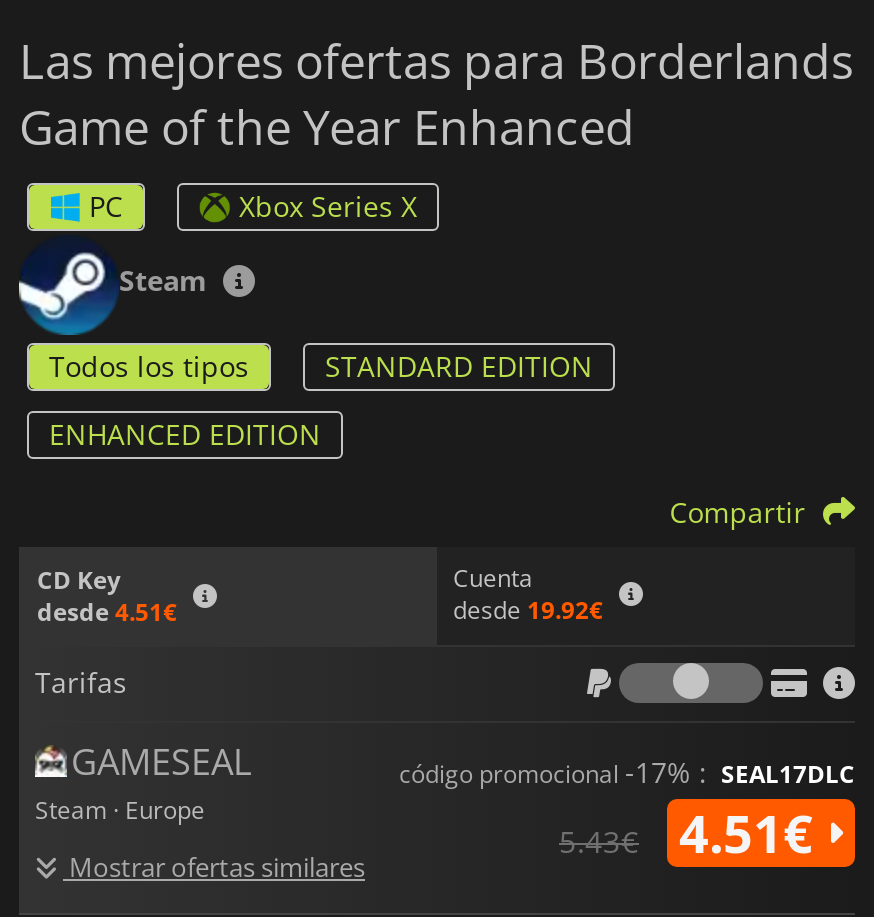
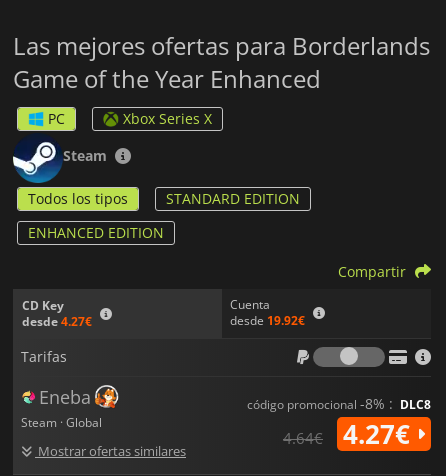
[37,594,177,628] desde4.51€ -> [22,313,92,330] desde4.27€
[35,736,251,826] GAMESEAL | Steam · Europe -> [21,385,102,431] Eneba | Steam · Global
[399,752,855,790] código promocional -17% : SEAL17DLC -> [247,394,431,413] código promocional -8% : DLC8
[679,796,827,868] 4.51€ -> [343,416,417,452] 4.27€
[559,820,639,860] 5.43€ -> [283,428,323,448] 4.64€

